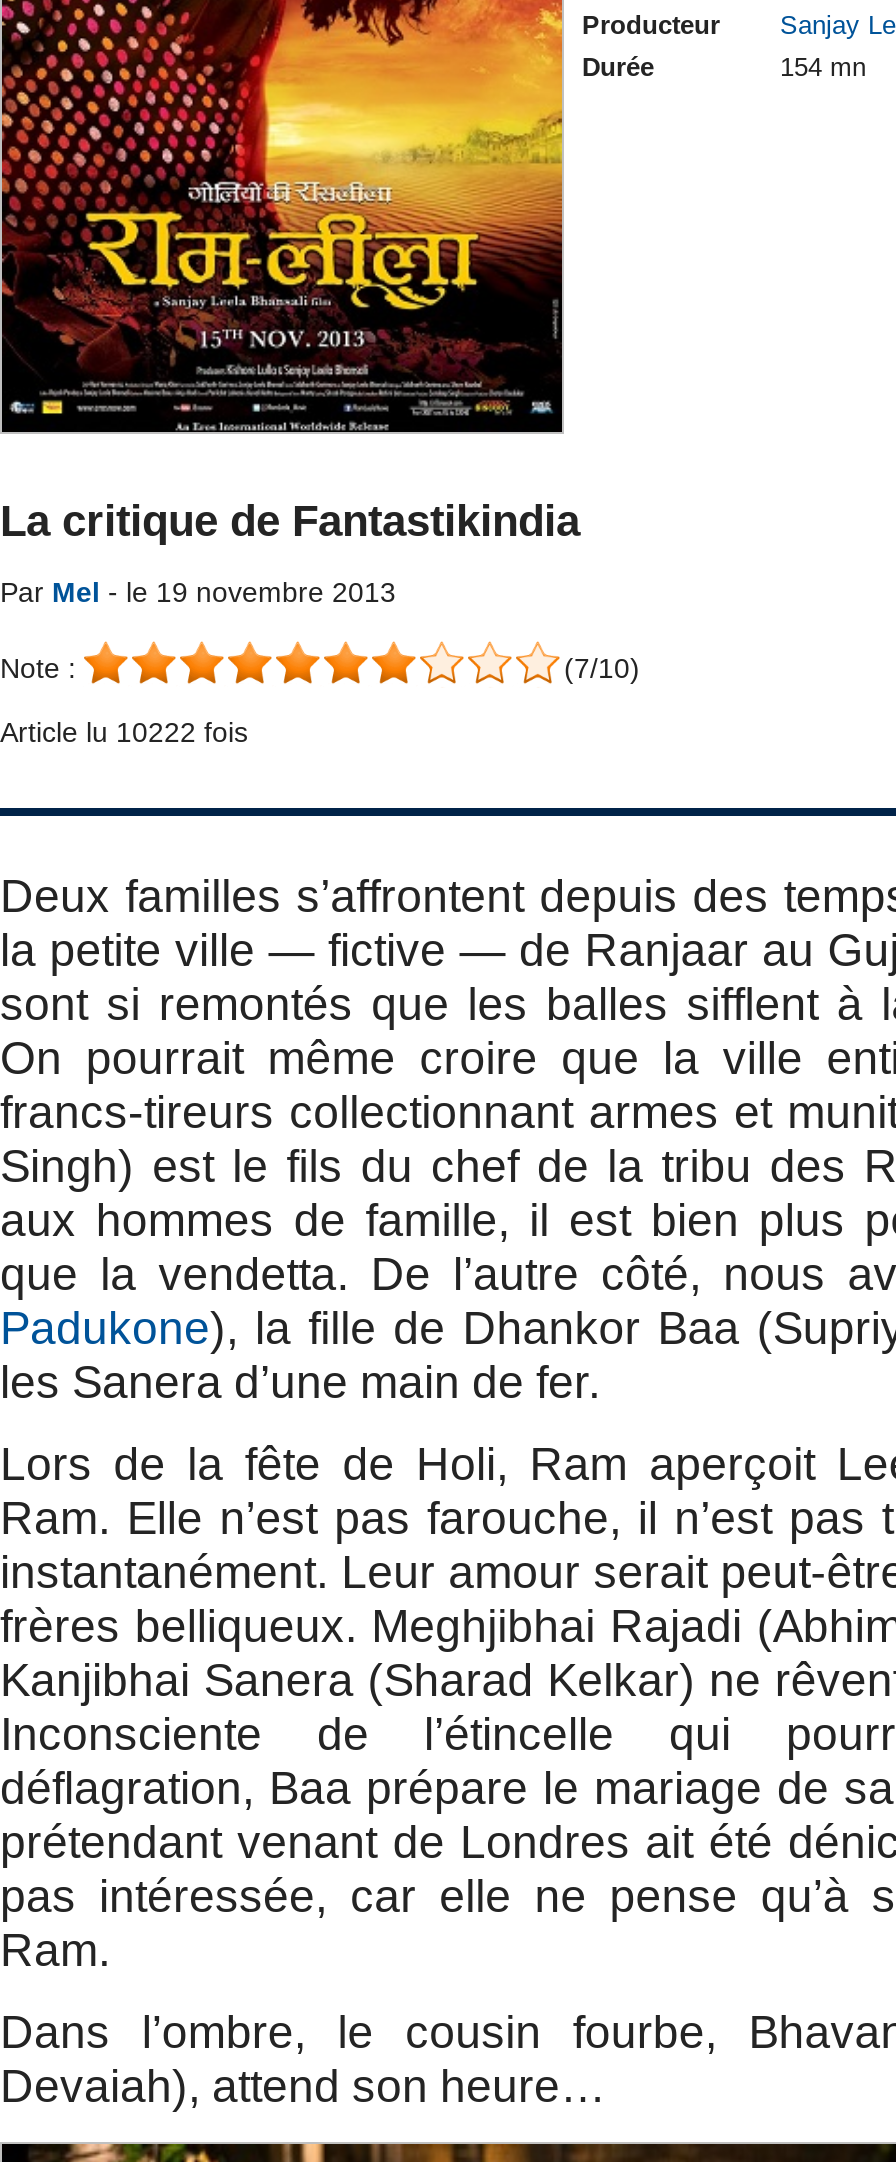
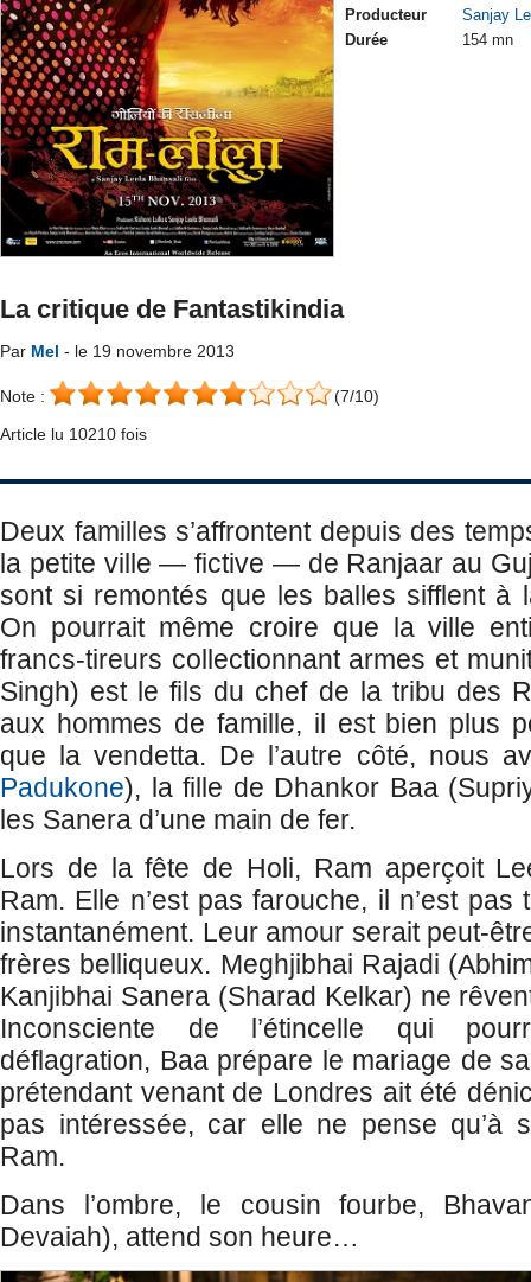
[0,715,248,747] Article lu 10222 fois -> [0,424,147,443] Article lu 10210 fois

